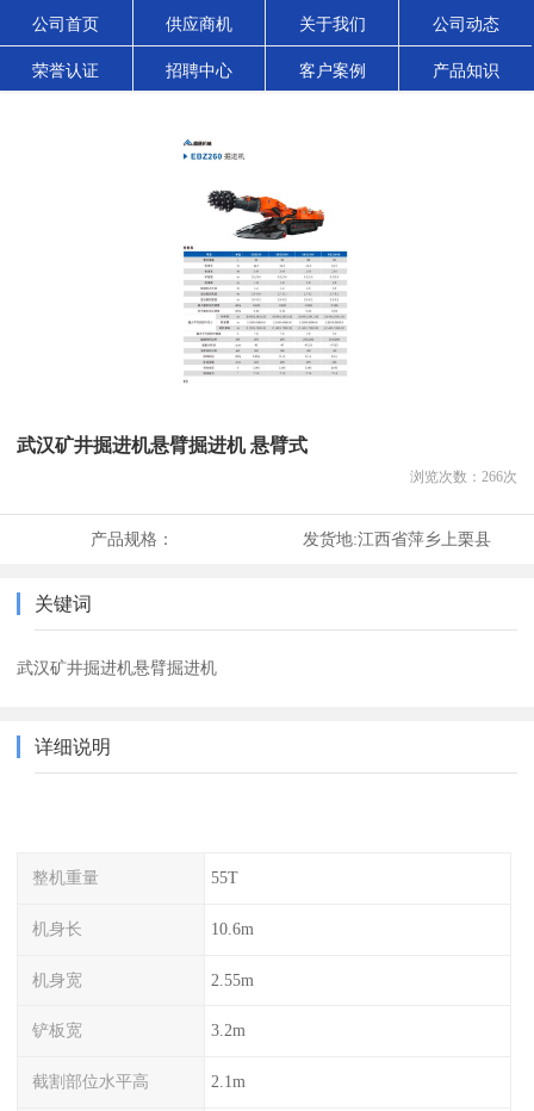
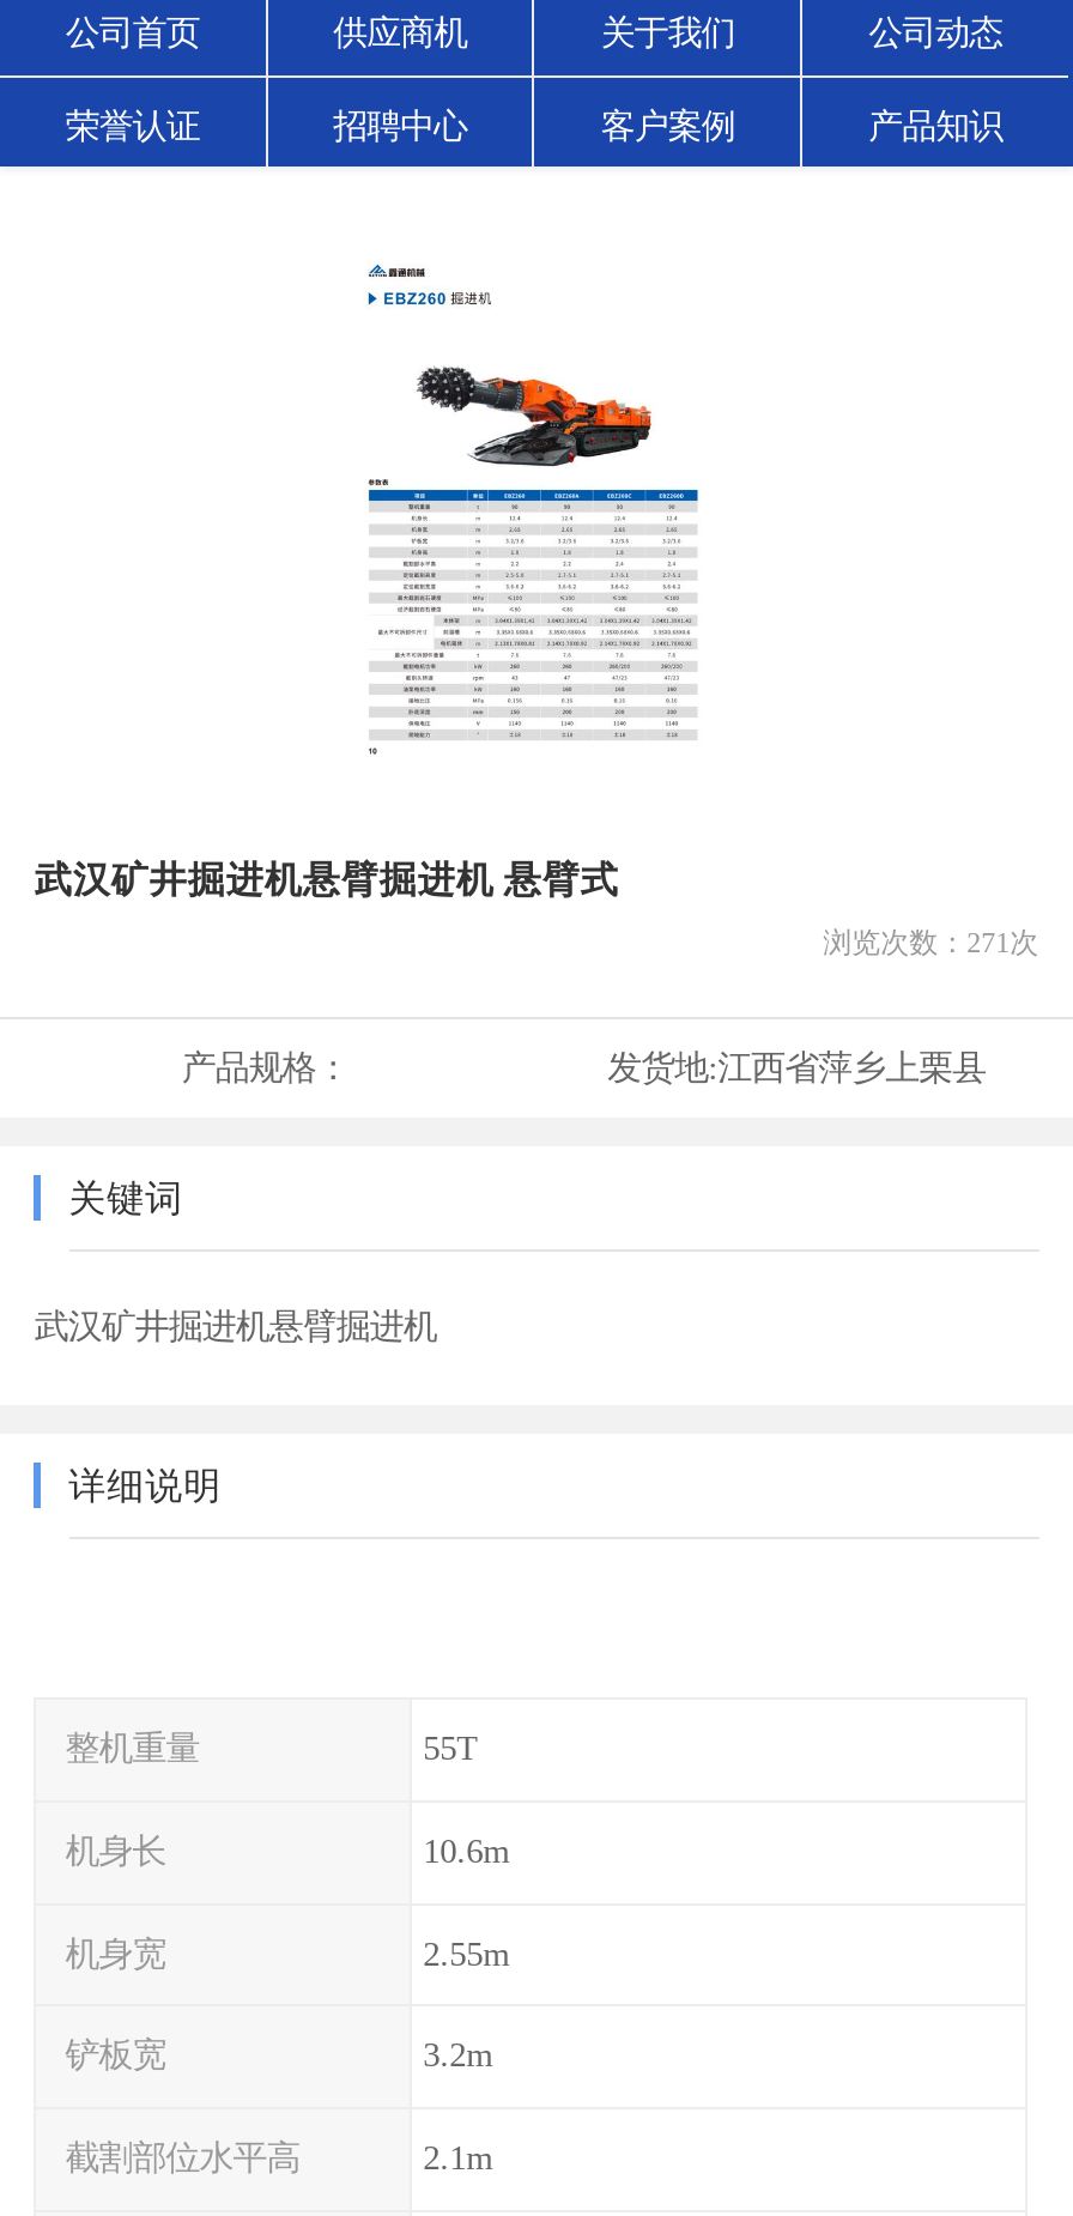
[410,469,517,485] 浏览次数：266次 -> [823,926,1039,960] 浏览次数：271次

